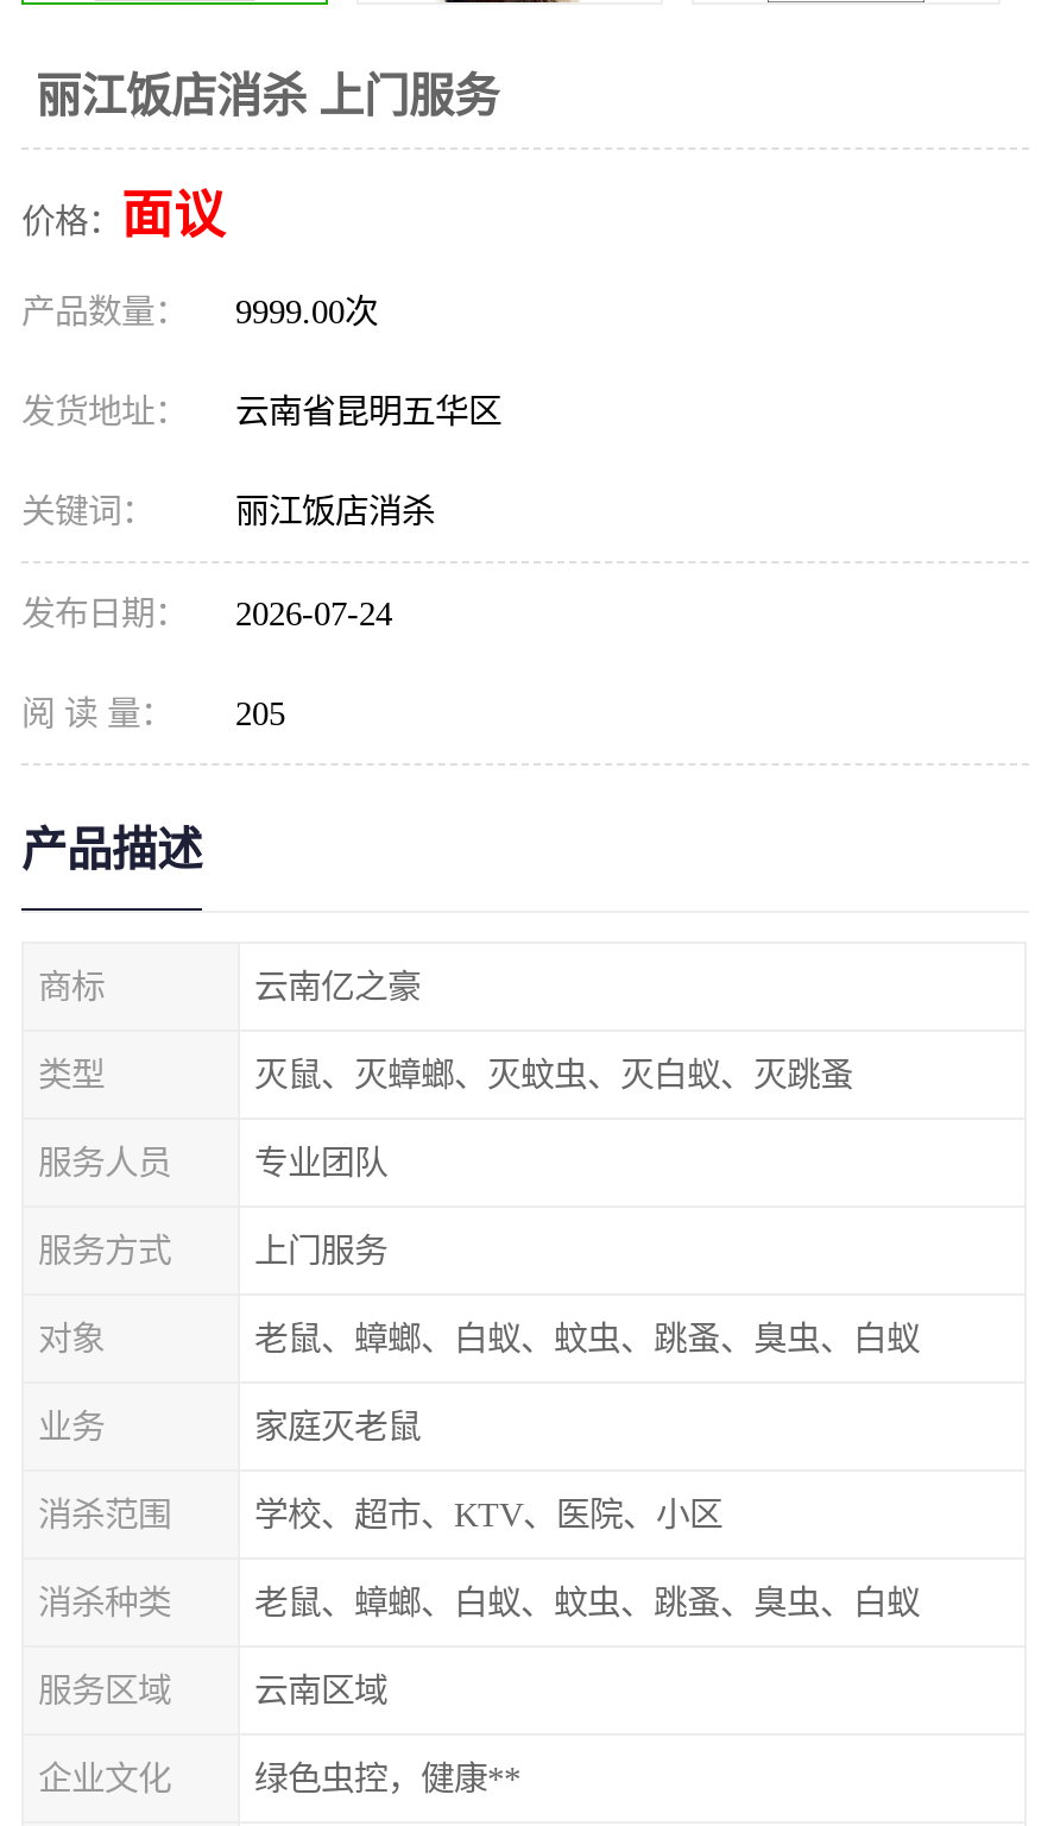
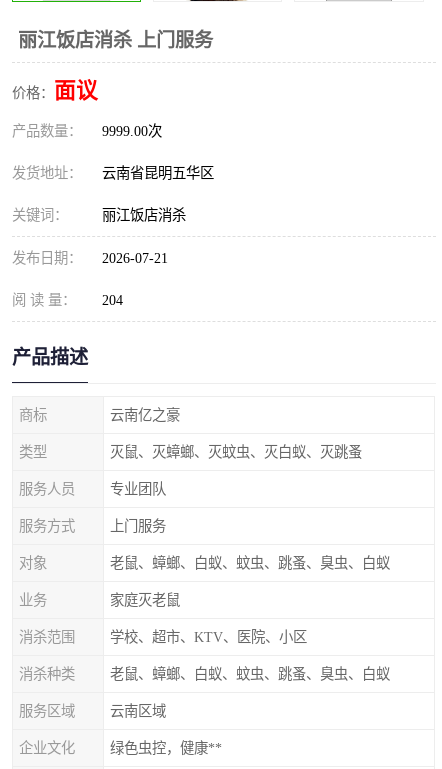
[21,594,392,632] 发布日期： 2026-07-24 -> [12,250,168,266] 发布日期： 2026-07-21
[21,694,285,732] 阅 读 量： 205 -> [12,292,123,308] 阅 读 量： 204

